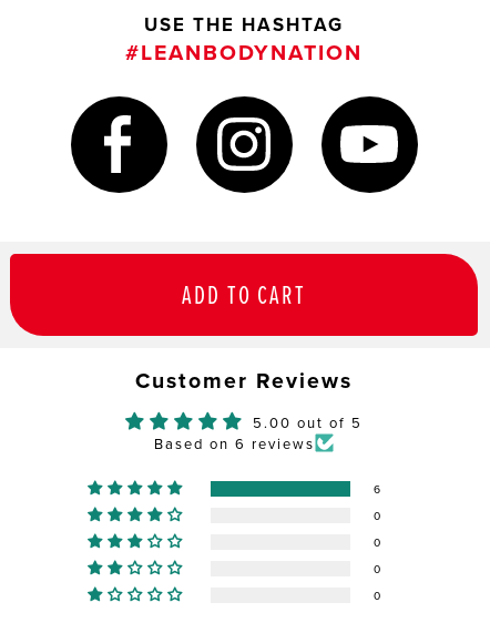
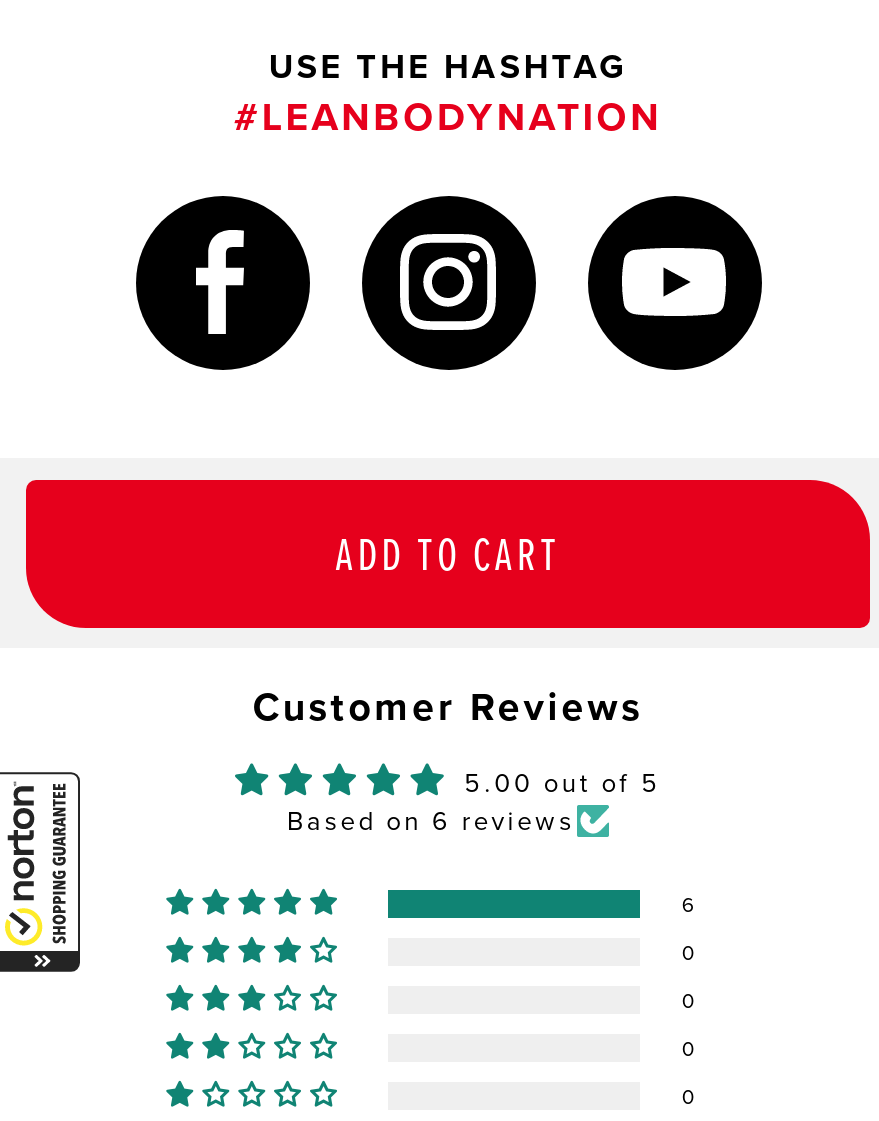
none -> [6,770,82,974] [image]

